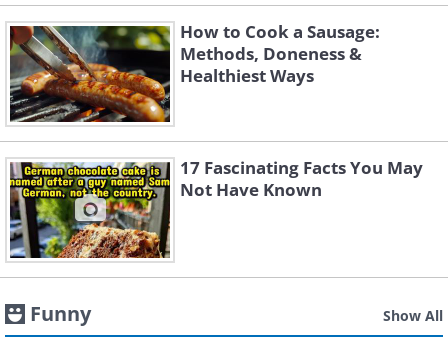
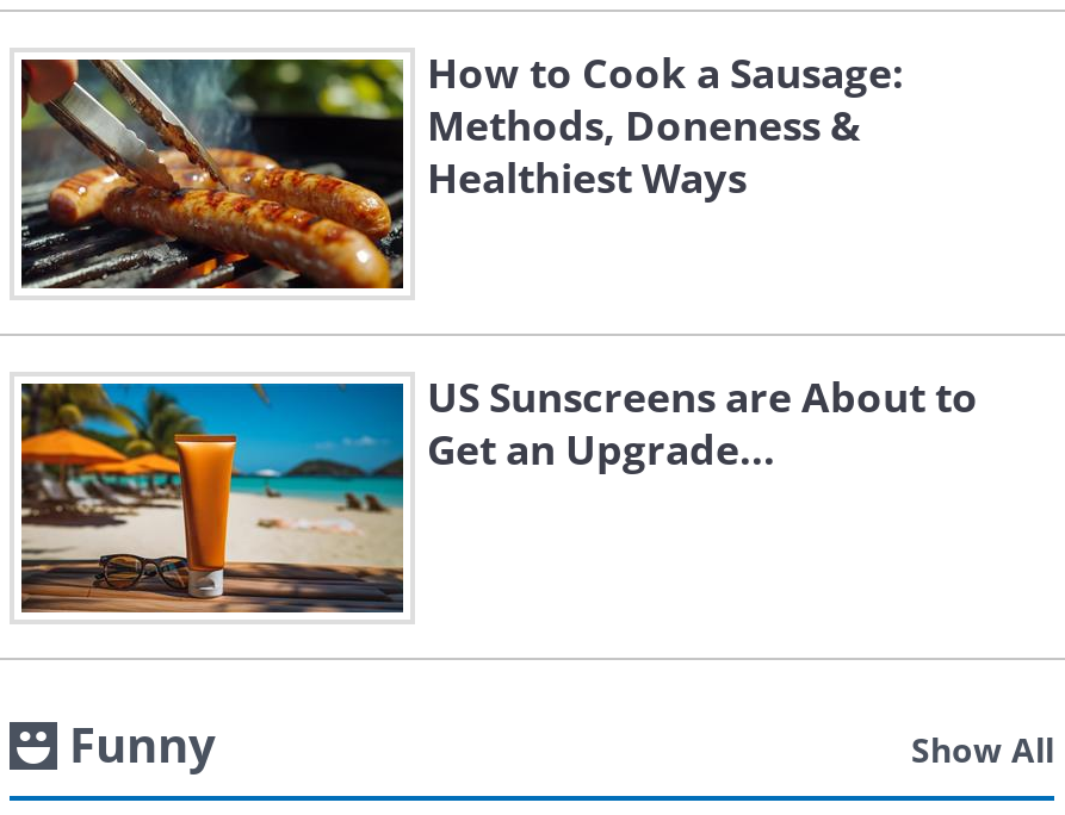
[9,156,423,259] [image] | 17 Fascinating Facts You May | Not Have Known -> [19,369,978,615] [image] | US Sunscreens are About to | Get an Upgrade...

